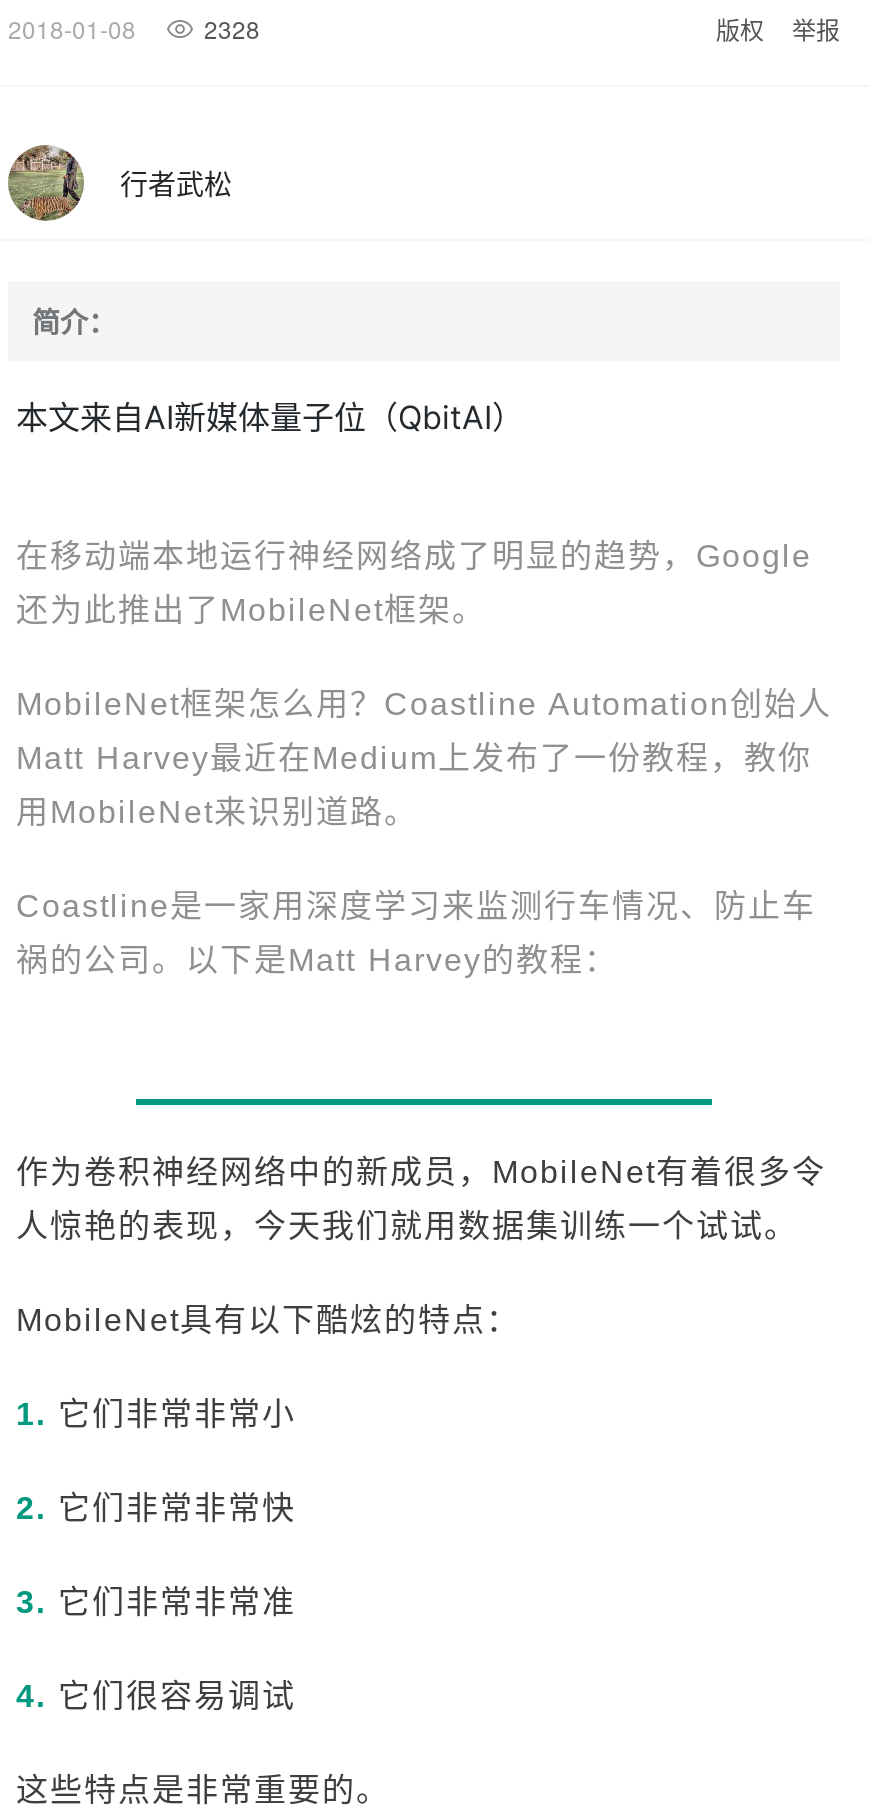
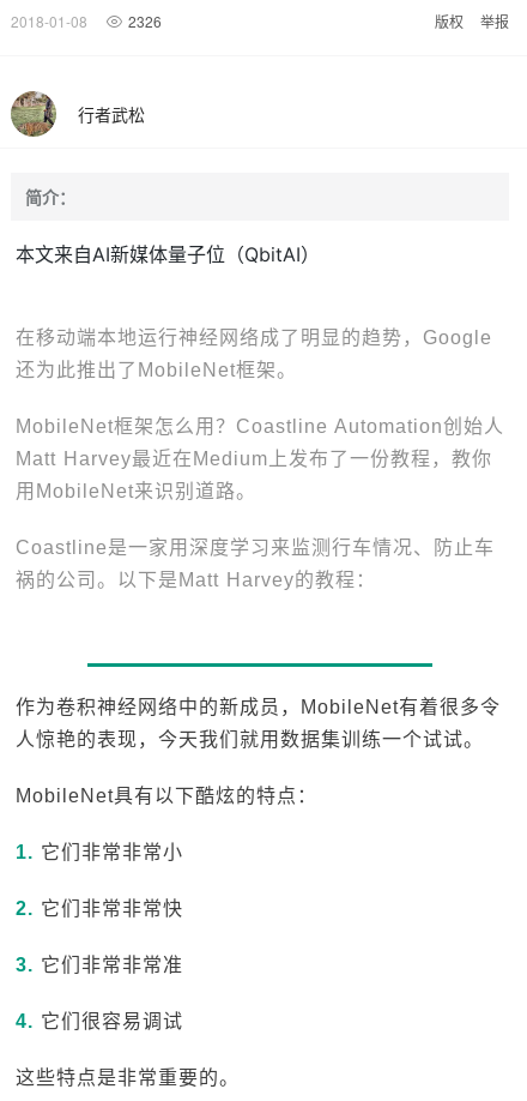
[8,11,260,45] 2018-01-08 2328 -> [11,11,162,31] 2018-01-08 2326

